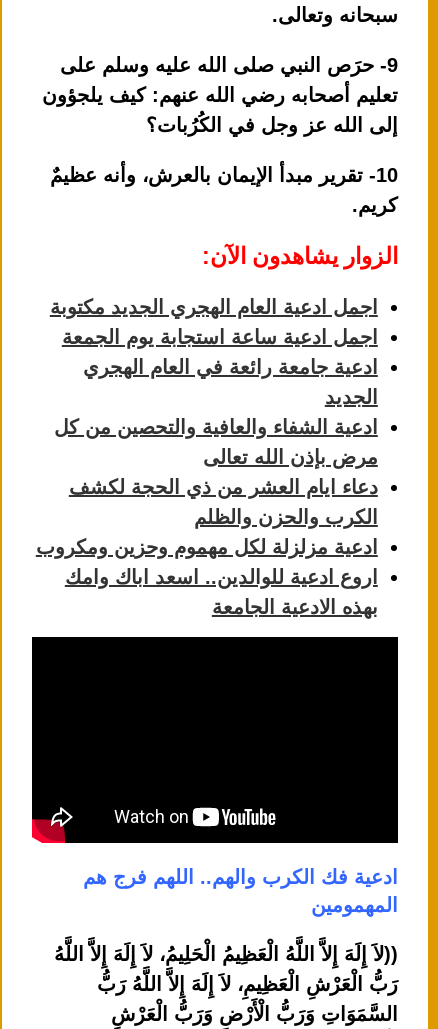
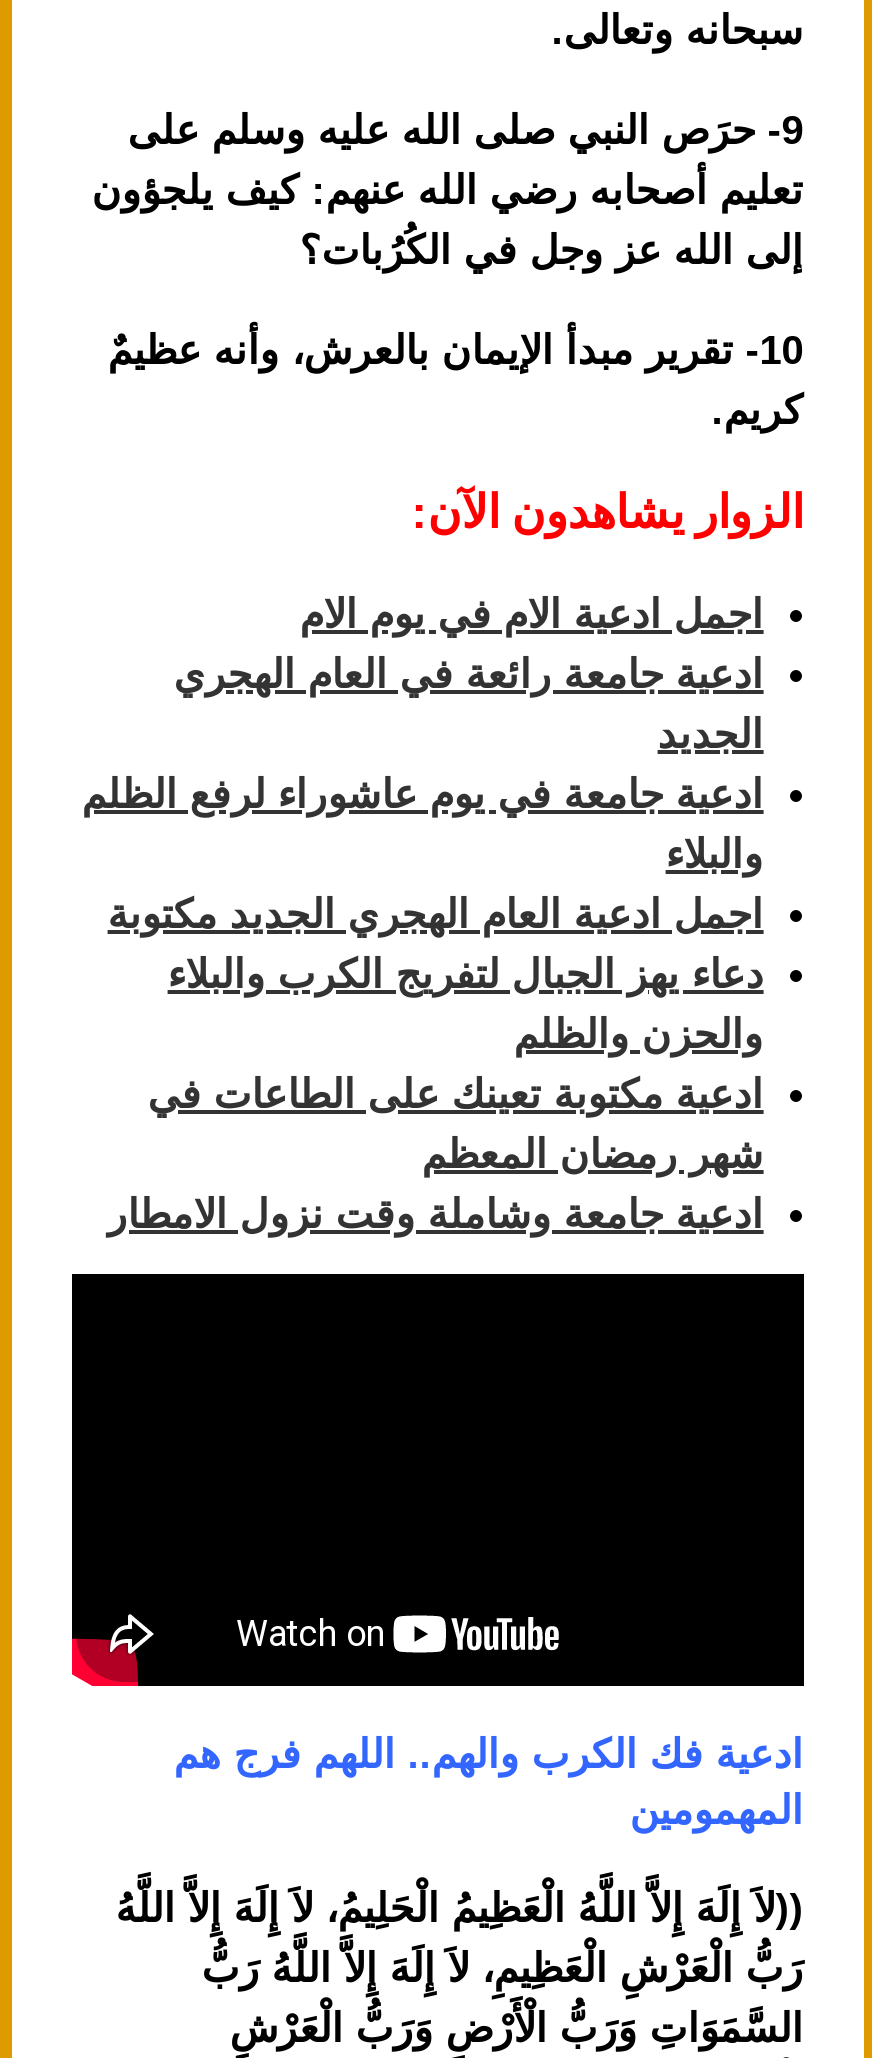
moved [50,296,378,318] -> [108,892,764,936]: اجمل ادعية العام الهجري الجديد مكتوبة
[62,326,378,348] اجمل ادعية ساعة استجابة يوم الجمعة -> [300,592,764,636] اجمل ادعية الام في يوم الام
moved [83,356,378,408] -> [174,652,764,756]: ادعية جامعة رائعة في العام الهجري | الجديد
[36,416,378,618] ادعية الشفاء والعافية والتحصين من كل | مرض بإذن الله تعالى | دعاء ايام العشر من ذي الحجة لكشف | الكرب والحزن والظلم | ادعية مزلزلة لكل مهموم وحزين ومكروب | اروع ادعية للوالدين.. اسعد اباك وامك | بهذه الادعية الجامعة -> [82,772,764,1236] ادعية جامعة في يوم عاشوراء لرفع الظلم | والبلاء | دعاء يهز الجبال لتفريج الكرب والبلاء | والحزن والظلم | ادعية مكتوبة تعينك على الطاعات في | شهر رمضان المعظم | ادعية جامعة وشاملة وقت نزول الامطار

